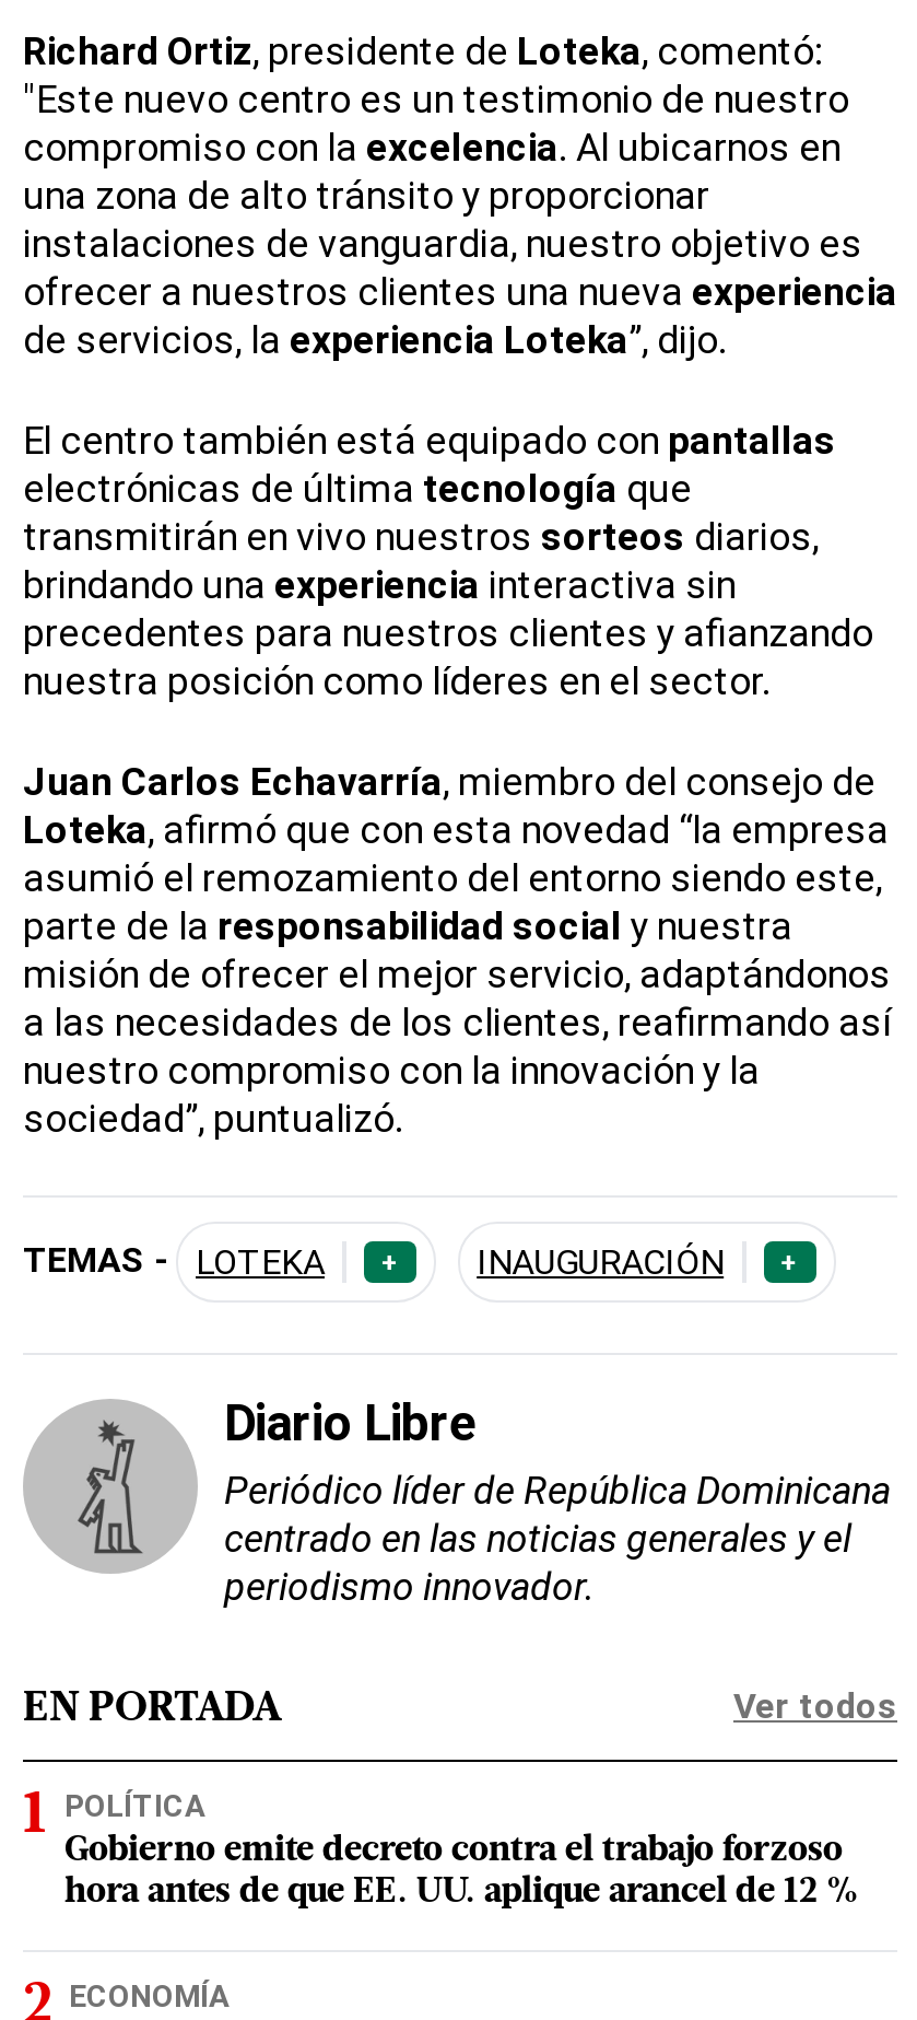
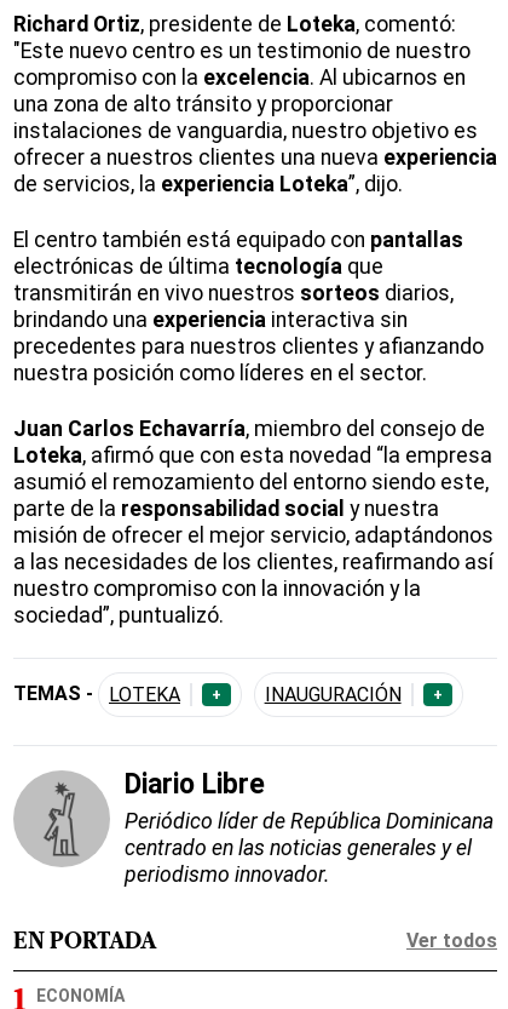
[64,1789,860,1911] POLÍTICA | Gobierno emite decreto contra el trabajo forzoso | hora antes de que EE. UU. aplique arancel de 12 % -> none

